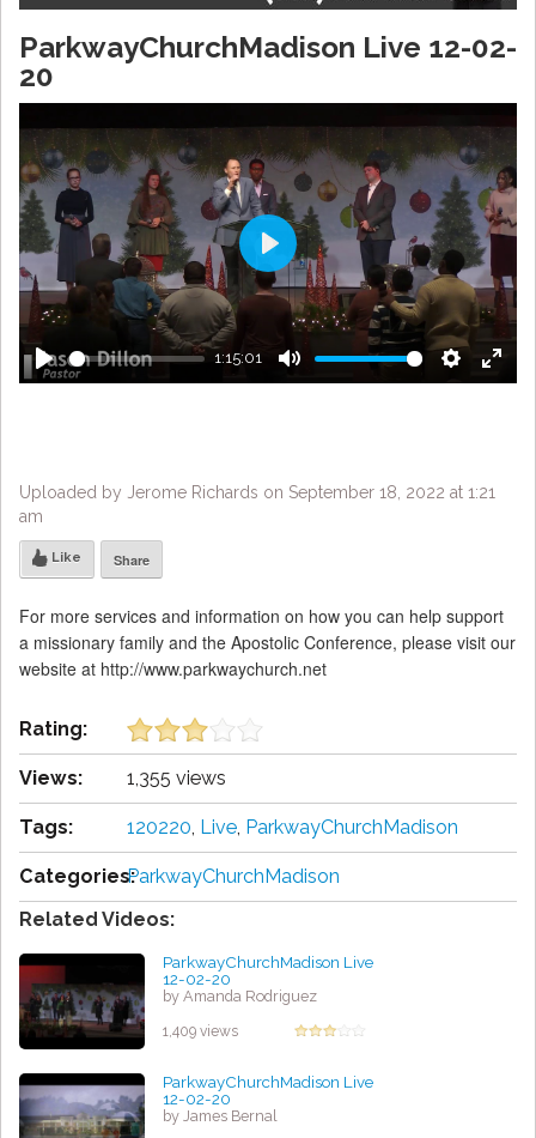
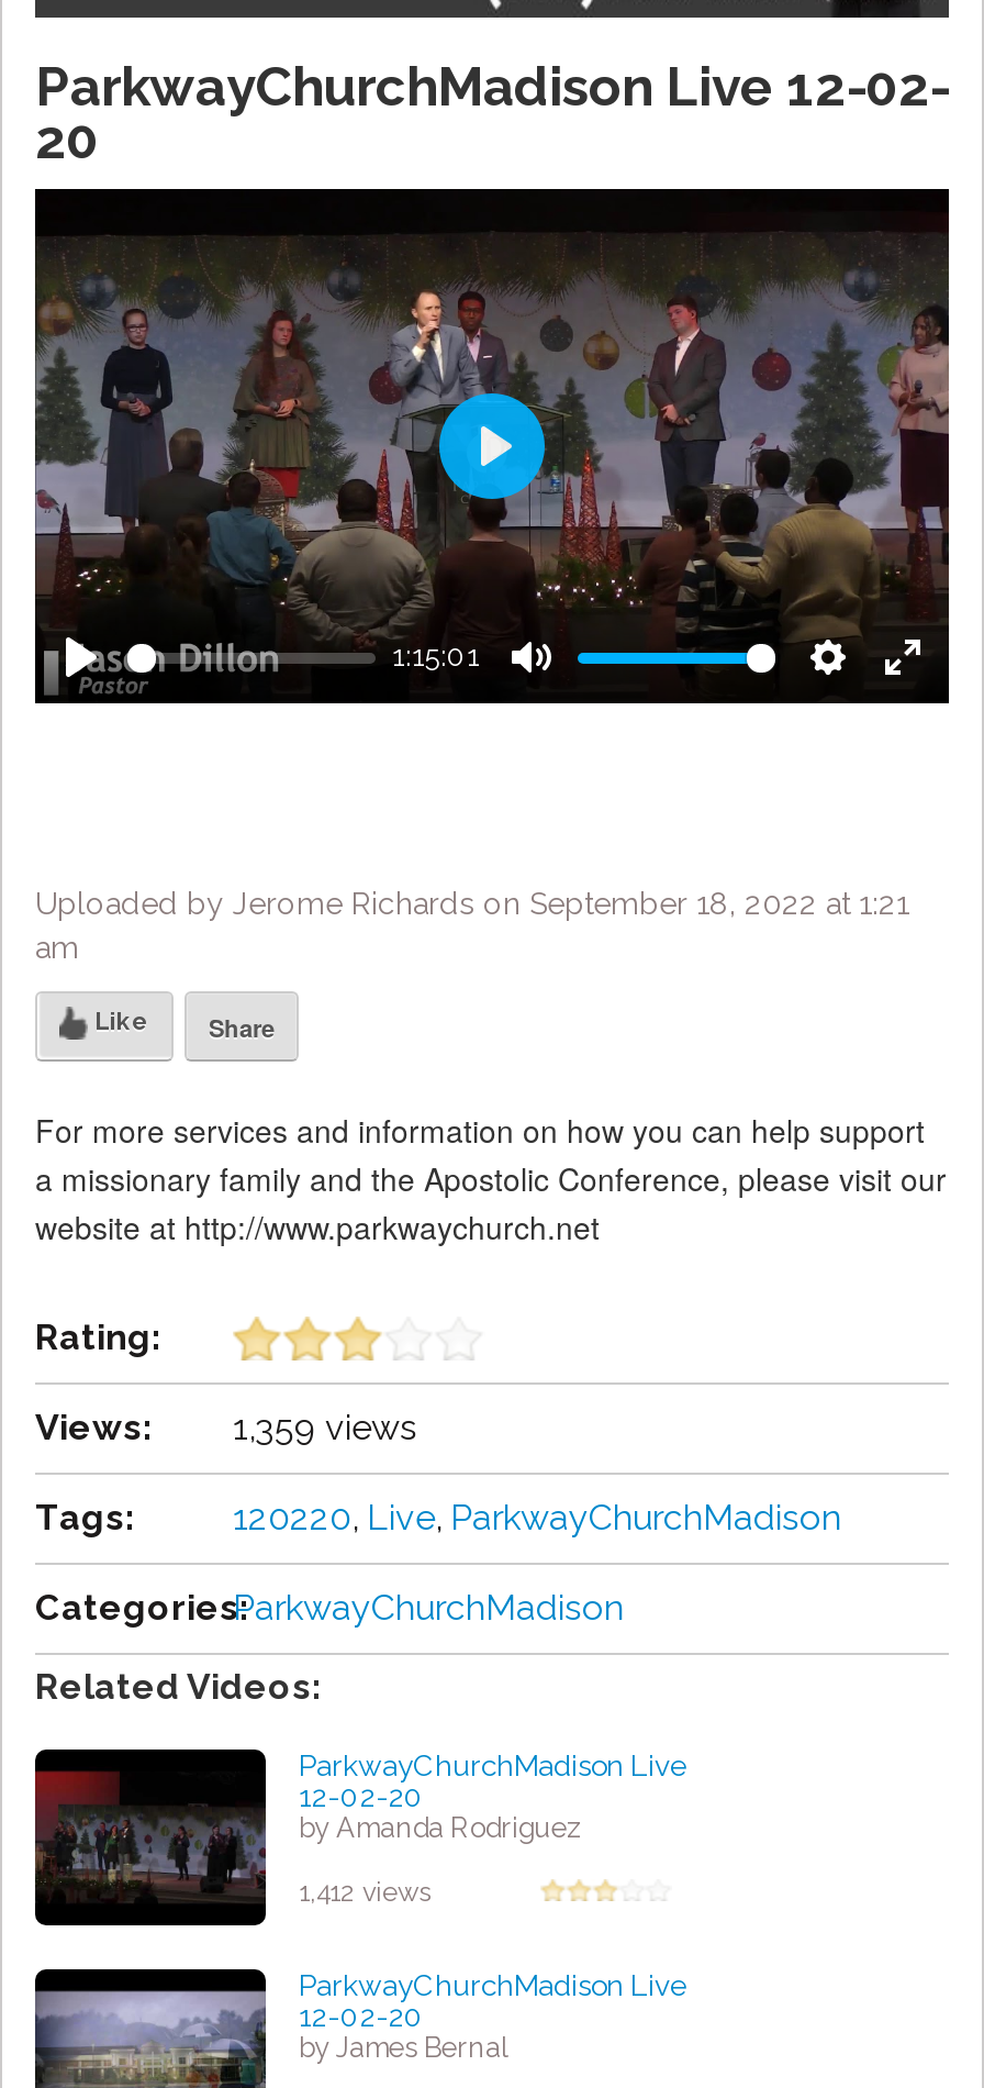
[19,767,226,790] Views: 1,355 views -> [35,1408,417,1449] Views: 1,359 views
[163,1023,238,1040] 1,409 views -> [299,1878,433,1909] 1,412 views

